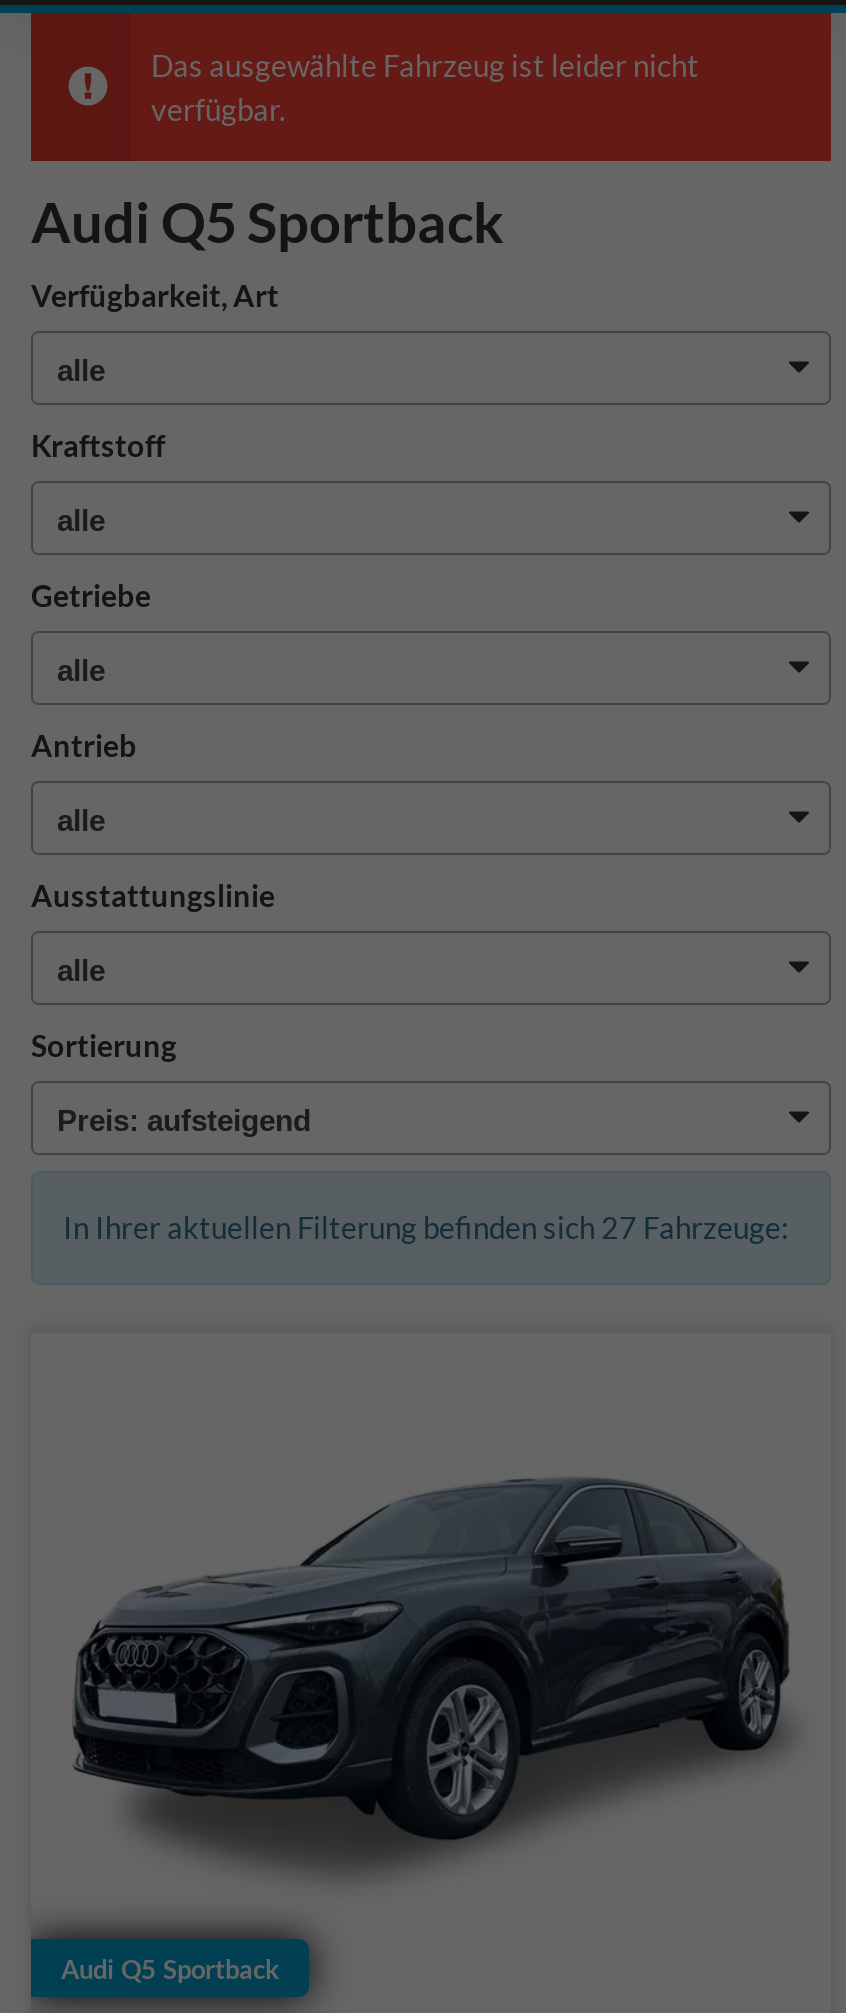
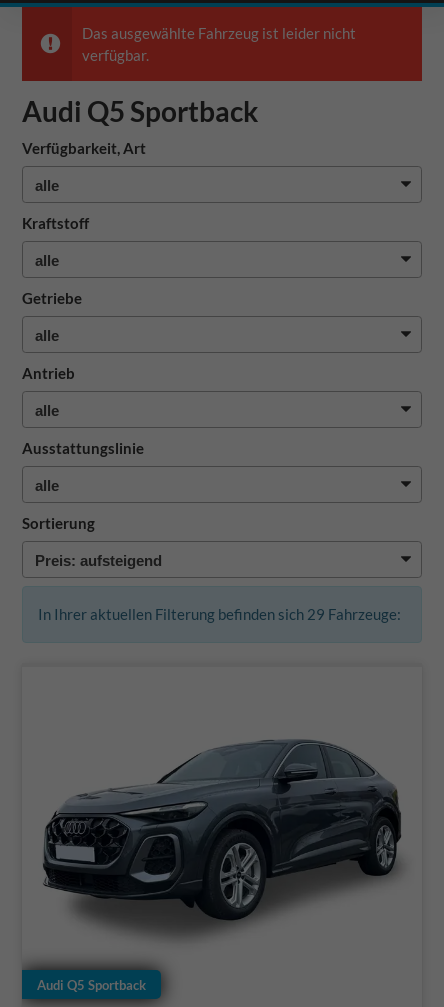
[63,1208,789,1244] In Ihrer aktuellen Filterung befinden sich 27 Fahrzeuge: -> [38,604,401,622] In Ihrer aktuellen Filterung befinden sich 29 Fahrzeuge:

